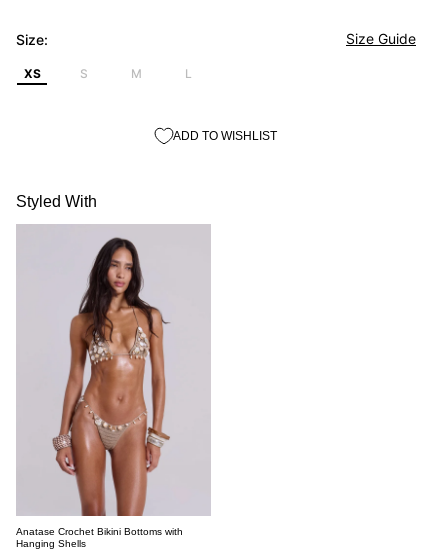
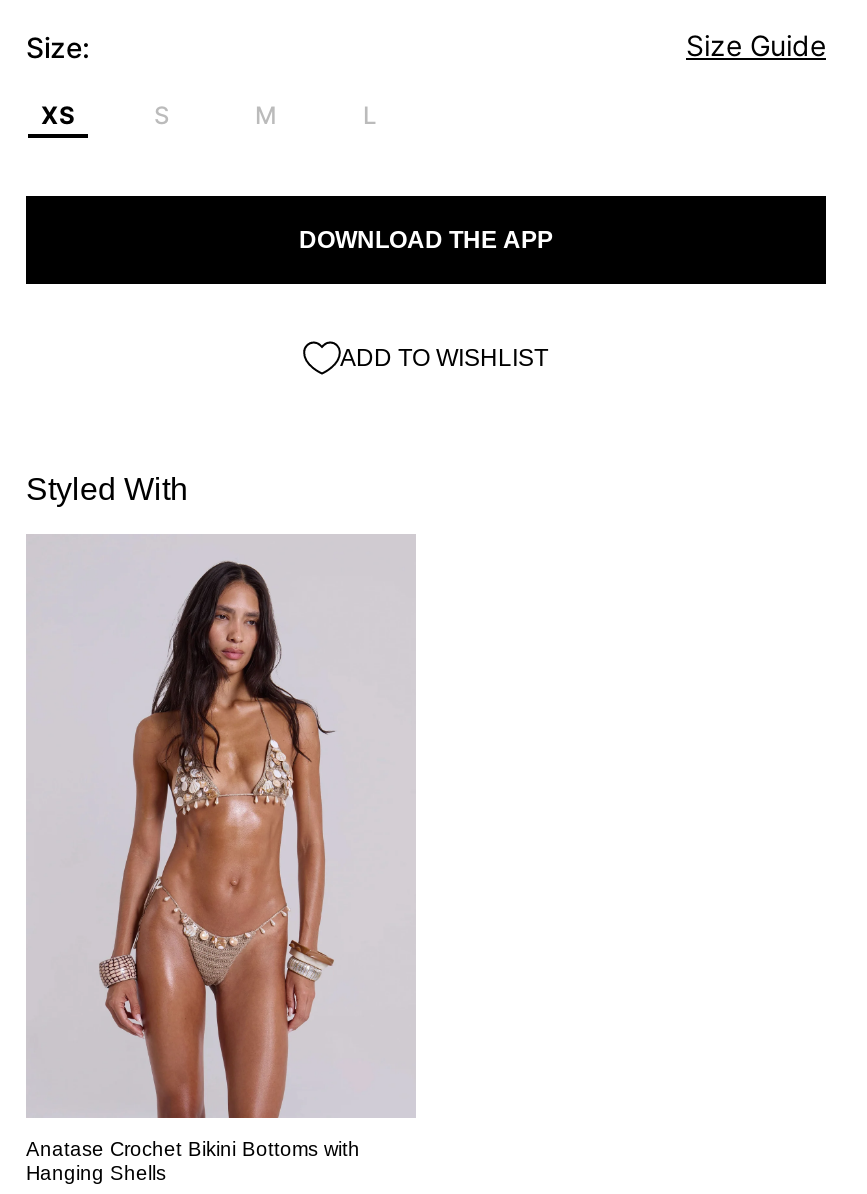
none -> [299,226,553,254] DOWNLOAD THE APP

